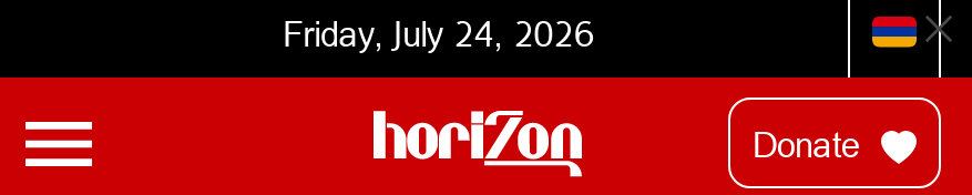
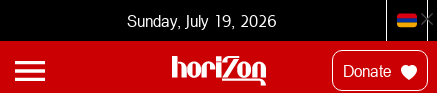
[283,10,593,52] Friday, July 24, 2026 -> [127,10,276,29] Sunday, July 19, 2026

